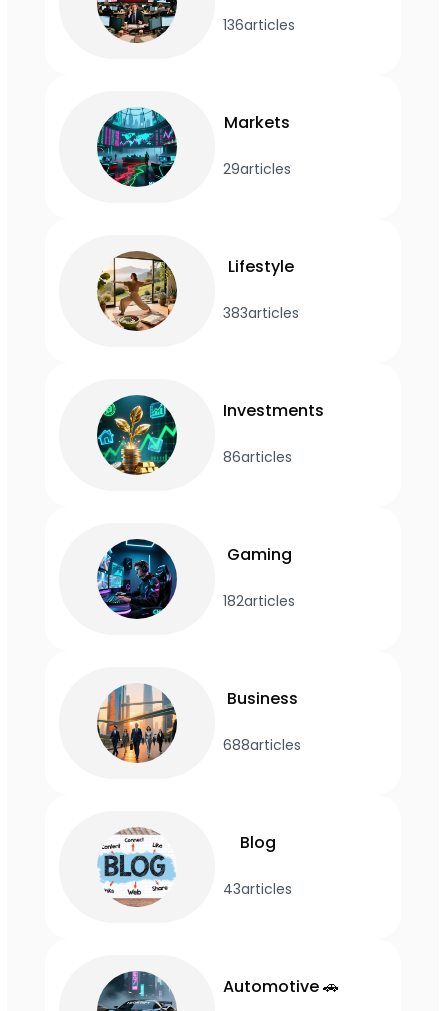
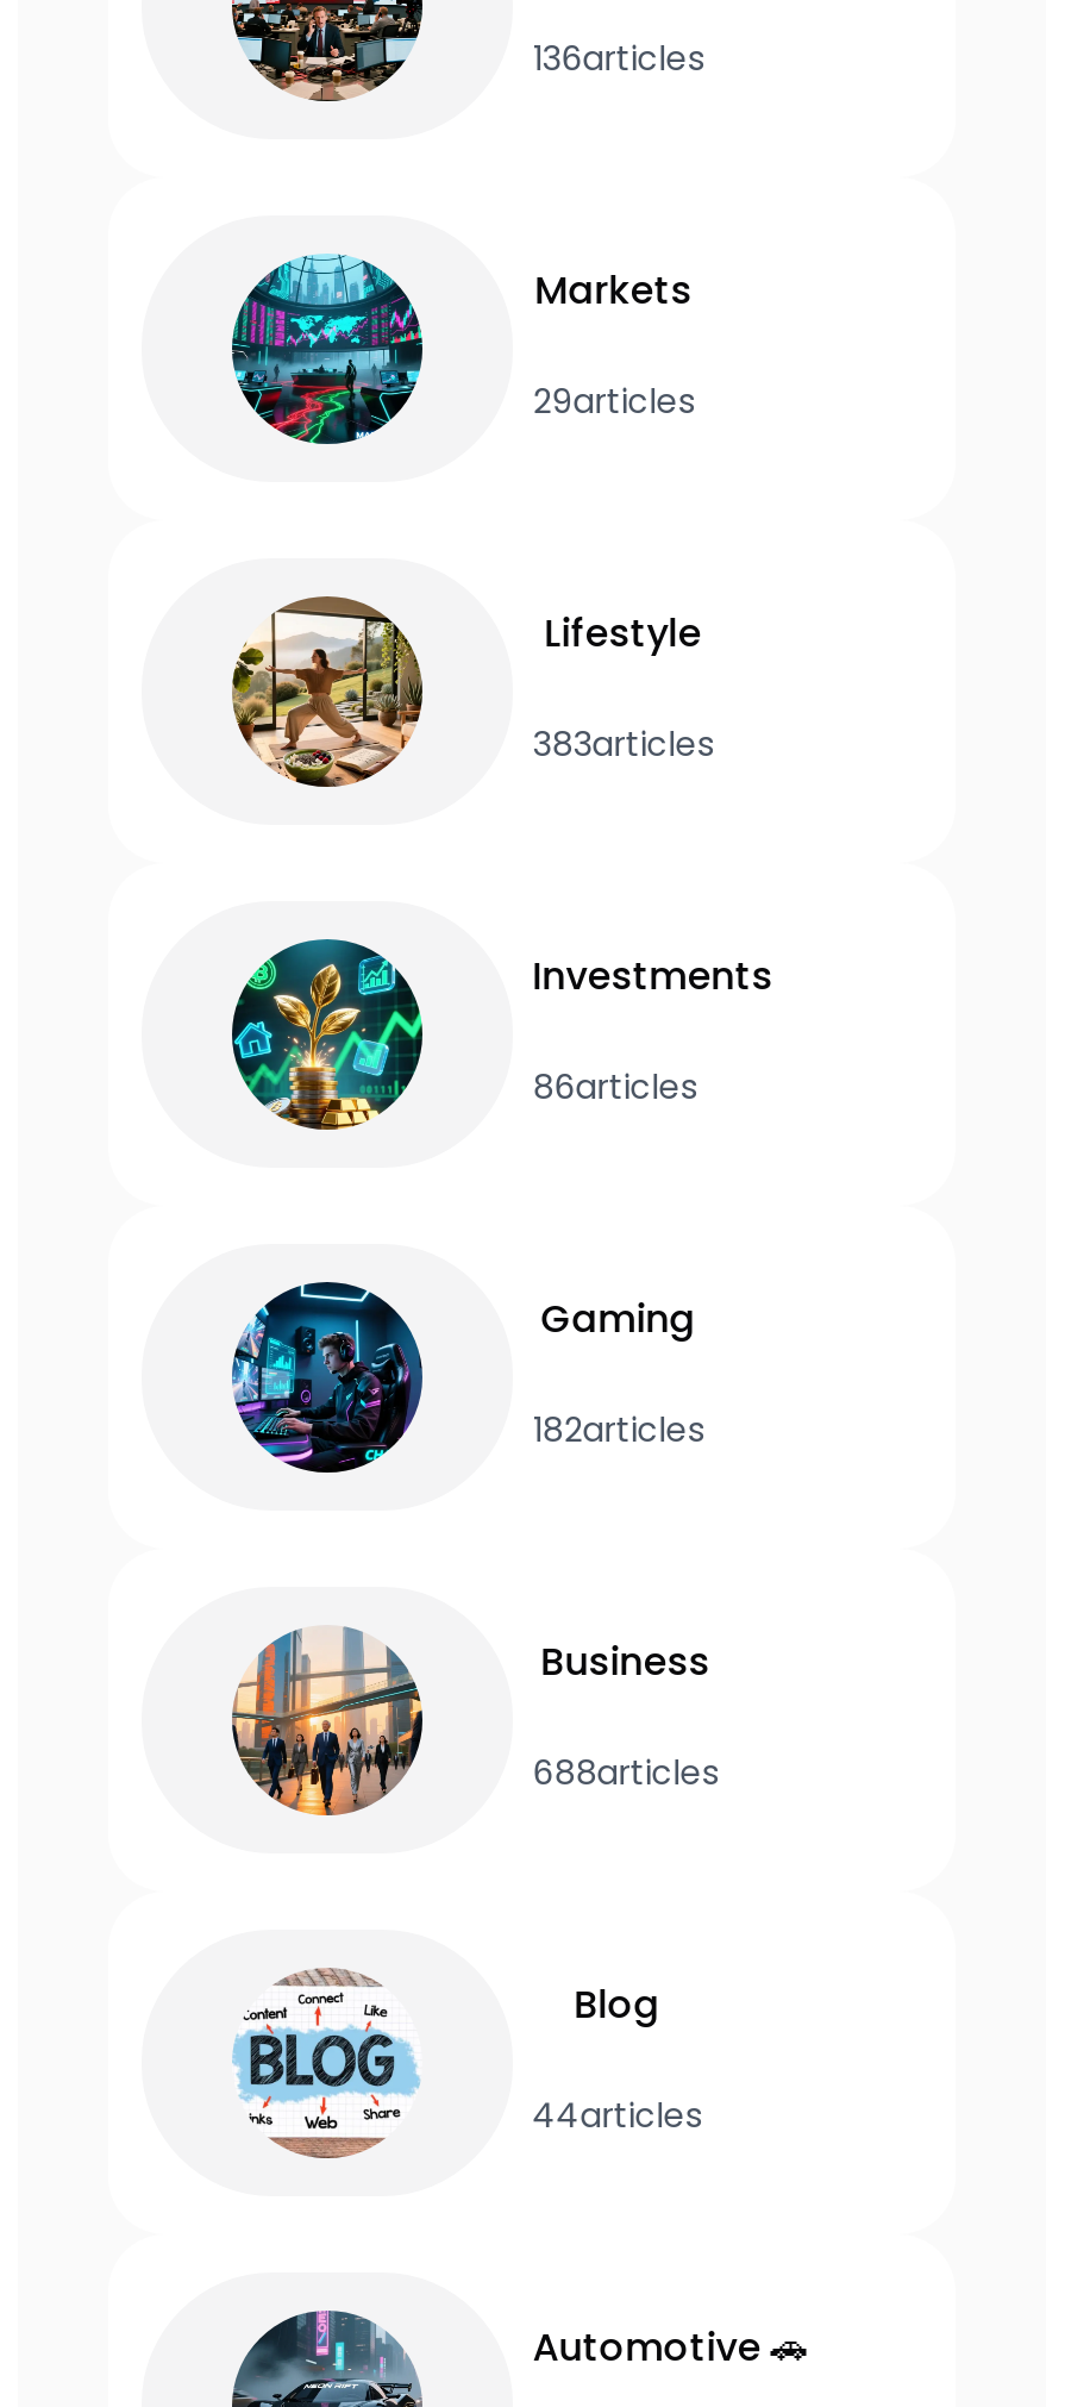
[223,879,292,899] 43articles -> [532,2093,701,2140] 44articles

